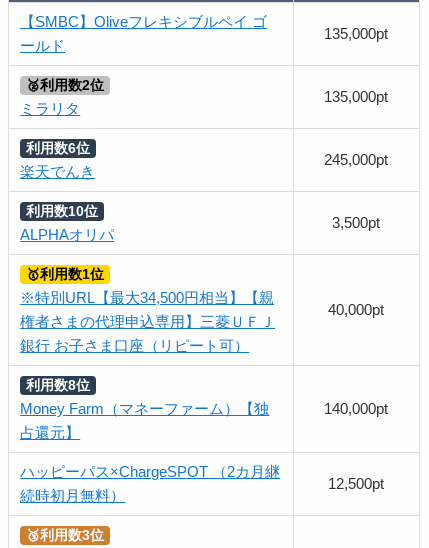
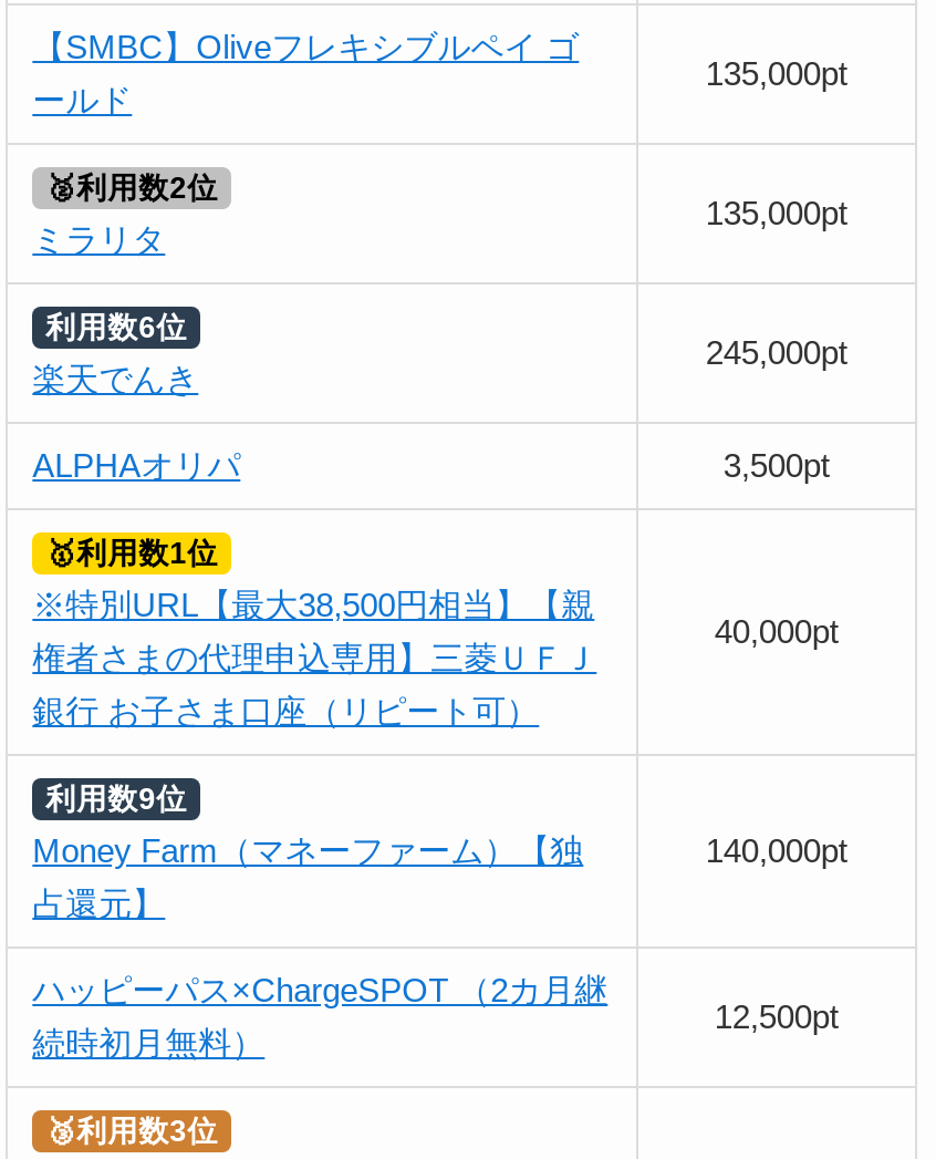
[26,204,98,219] 利用数10位 -> none
[20,289,274,306] ※特別URL【最大34,500円相当】【親 -> [33,585,595,623] ※特別URL【最大38,500円相当】【親
[26,378,90,393] 利用数8位 -> [46,782,187,816] 利用数9位

